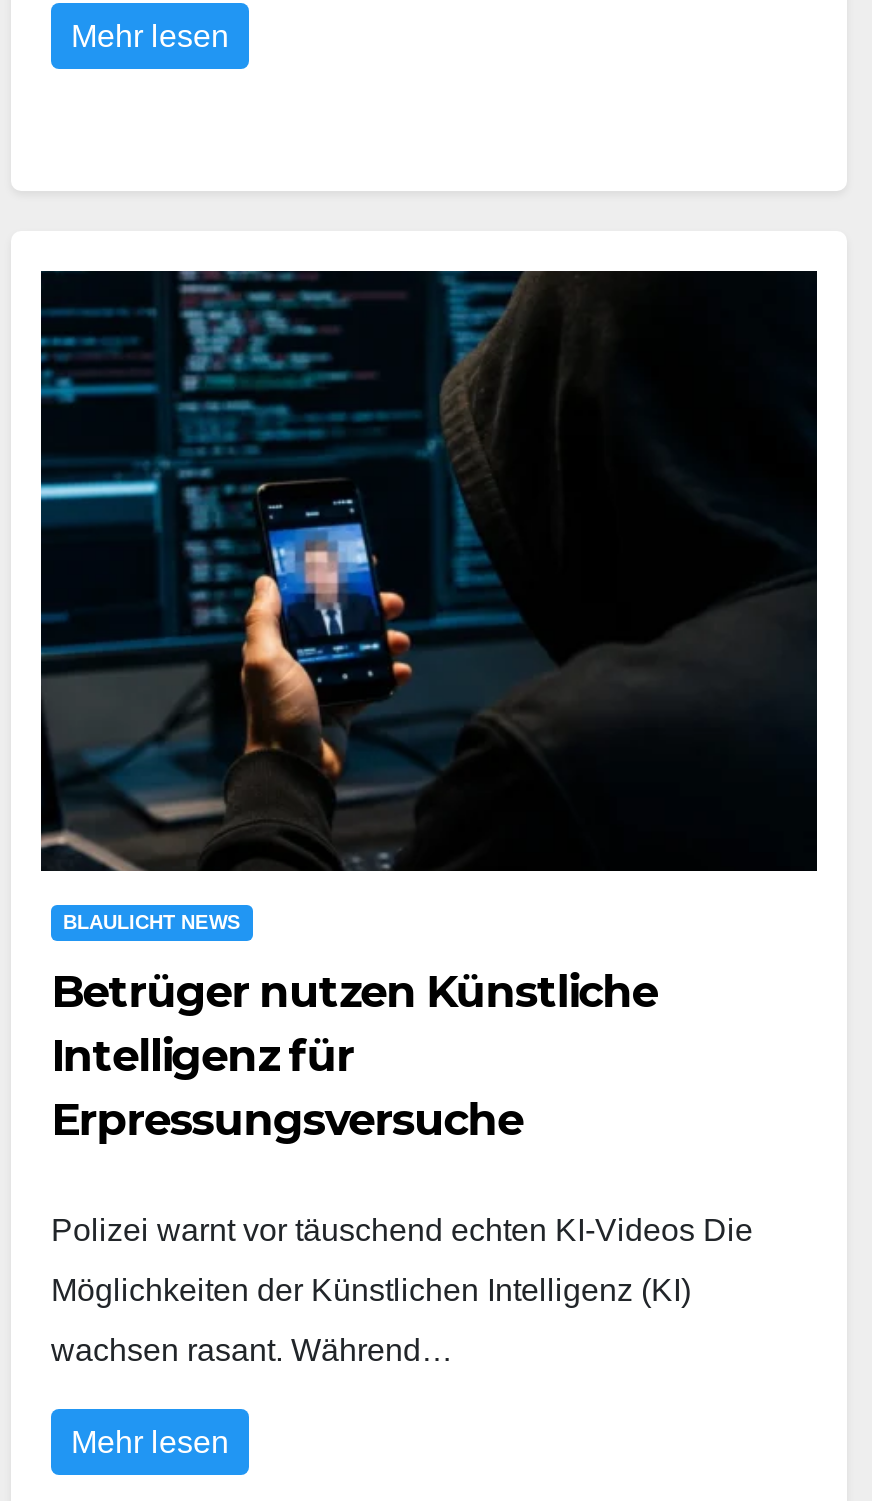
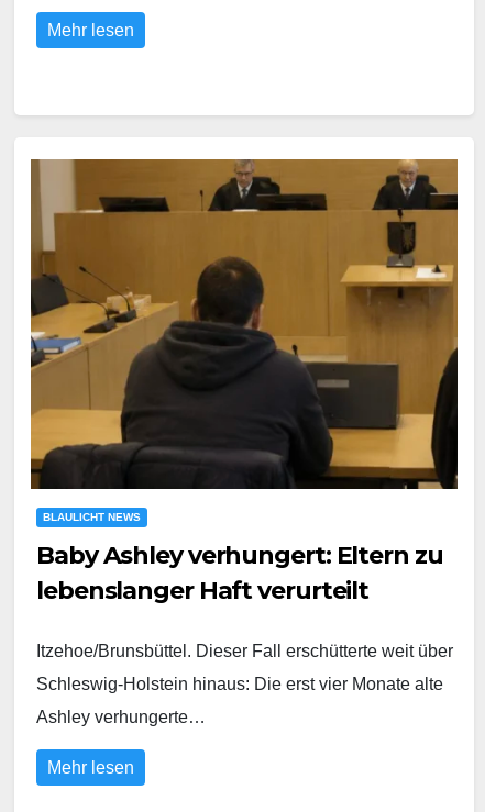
[39,269,819,873] [image] -> [30,158,459,490] [image]
[51,965,658,1147] Betrüger nutzen Künstliche | Intelligenz für | Erpressungsversuche -> [36,541,443,605] Baby Ashley verhungert: Eltern zu | lebenslanger Haft verurteilt
[51,1213,753,1247] Polizei warnt vor täuschend echten KI-Videos Die -> [36,642,453,660] Itzehoe/Brunsbüttel. Dieser Fall erschütterte weit über
[51,1273,691,1307] Möglichkeiten der Künstlichen Intelligenz (KI) -> [36,675,443,693] Schleswig-Holstein hinaus: Die erst vier Monate alte
[51,1333,453,1367] wachsen rasant. Während… -> [36,708,206,726] Ashley verhungerte…

